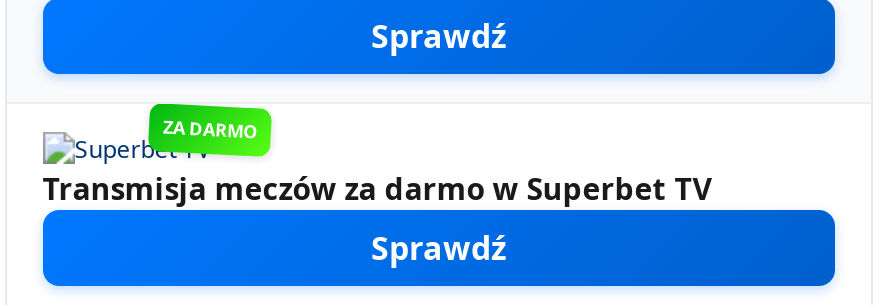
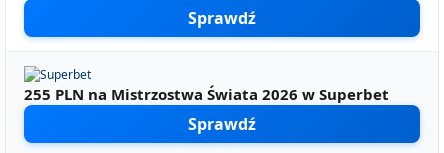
[42,114,712,208] ZA DARMO | Transmisja meczów za darmo w Superbet TV -> [24,84,389,104] 255 PLN na Mistrzostwa Świata 2026 w Superbet

